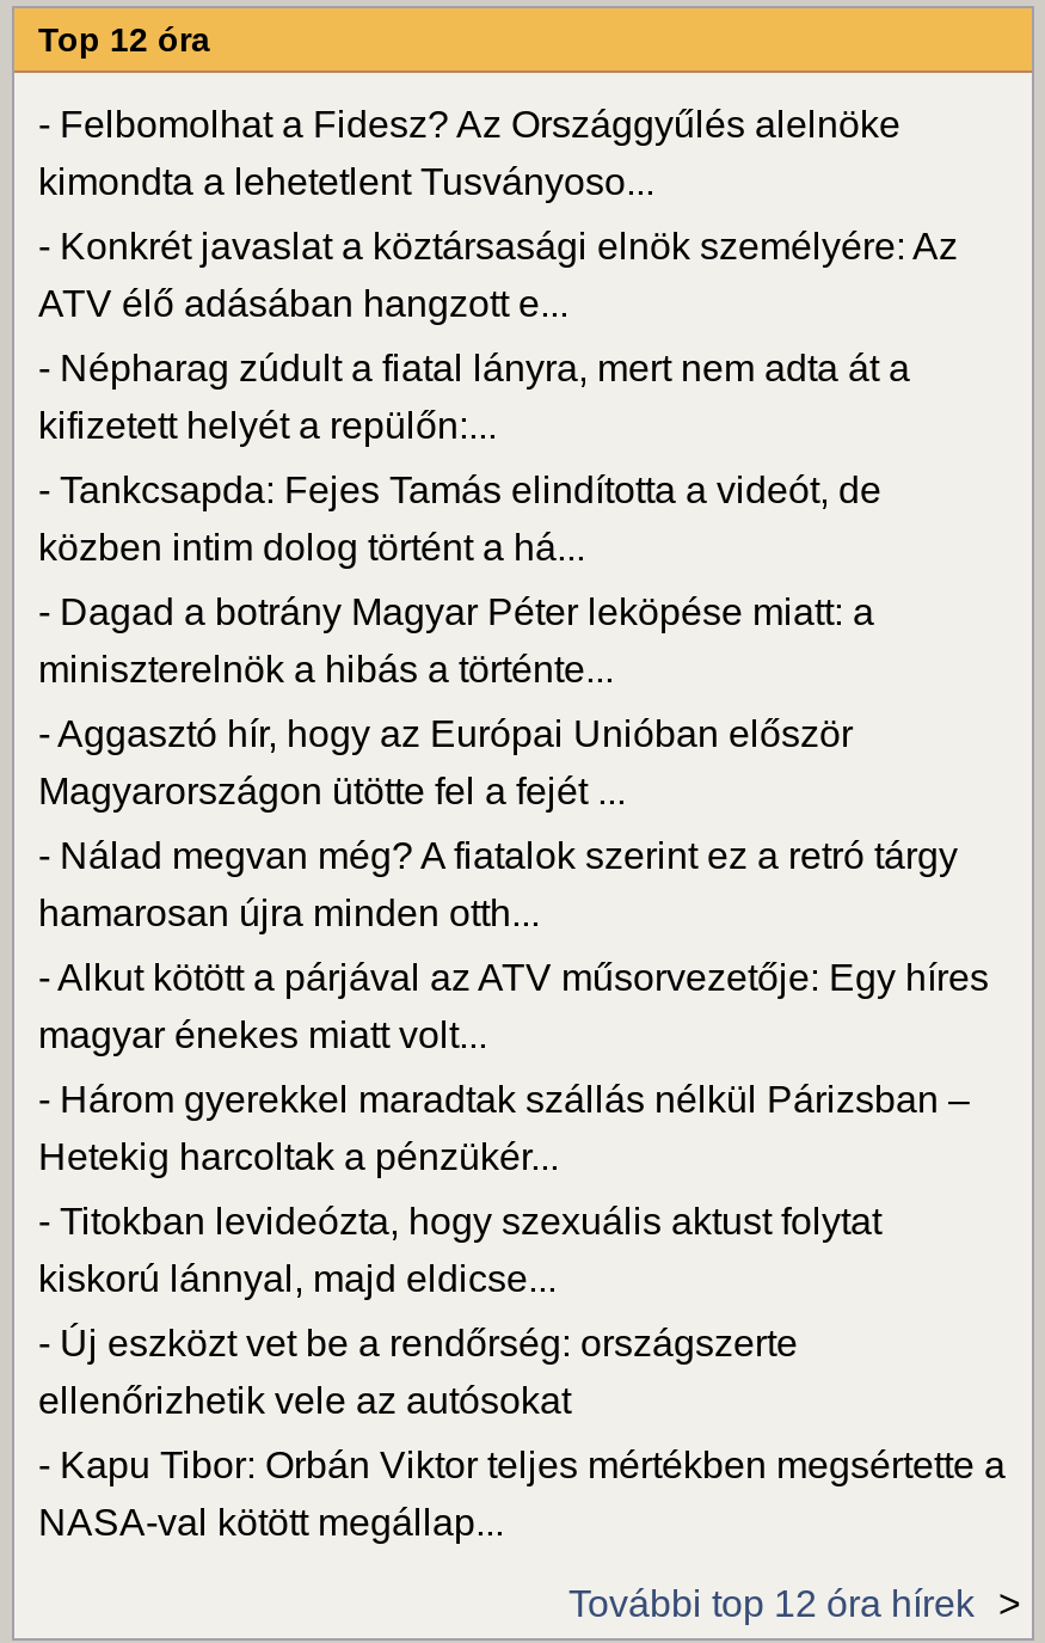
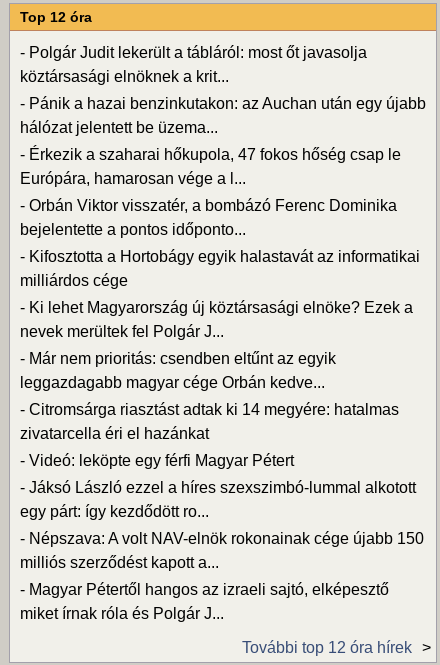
[38,104,900,202] - Felbomolhat a Fidesz? Az Országgyűlés alelnöke | kimondta a lehetetlent Tusványoso... -> [20,44,367,85] - Polgár Judit lekerült a tábláról: most őt javasolja | köztársasági elnöknek a krit...
[38,226,958,324] - Konkrét javaslat a köztársasági elnök személyére: Az | ATV élő adásában hangzott e... -> [20,95,426,136] - Pánik a hazai benzinkutakon: az Auchan után egy újabb | hálózat jelentett be üzema...
[38,348,910,446] - Népharag zúdult a fiatal lányra, mert nem adta át a | kifizetett helyét a repülőn:... -> [20,146,401,187] - Érkezik a szaharai hőkupola, 47 fokos hőség csap le | Európára, hamarosan vége a l...
[38,470,881,568] - Tankcsapda: Fejes Tamás elindította a videót, de | közben intim dolog történt a há... -> [20,197,397,238] - Orbán Viktor visszatér, a bombázó Ferenc Dominika | bejelentette a pontos időponto...
[38,591,874,689] - Dagad a botrány Magyar Péter leköpése miatt: a | miniszterelnök a hibás a történte... -> [20,248,420,289] - Kifosztotta a Hortobágy egyik halastavát az informatikai | milliárdos cége
[38,713,853,811] - Aggasztó hír, hogy az Európai Unióban először | Magyarországon ütötte fel a fejét ... -> [20,299,413,340] - Ki lehet Magyarország új köztársasági elnöke? Ezek a | nevek merültek fel Polgár J...
[38,835,958,933] - Nálad megvan még? A fiatalok szerint ez a retró tárgy | hamarosan újra minden otth... -> [20,350,336,391] - Már nem prioritás: csendben eltűnt az egyik | leggazdagabb magyar cége Orbán kedve...
[38,957,989,1055] - Alkut kötött a párjával az ATV műsorvezetője: Egy híres | magyar énekes miatt volt... -> [20,401,399,442] - Citromsárga riasztást adtak ki 14 megyére: hatalmas | zivatarcella éri el hazánkat
[38,1079,970,1177] - Három gyerekkel maradtak szállás nélkül Párizsban – | Hetekig harcoltak a pénzükér... -> [20,452,294,469] - Videó: leköpte egy férfi Magyar Pétert
[38,1201,881,1299] - Titokban levideózta, hogy szexuális aktust folytat | kiskorú lánnyal, majd eldicse... -> [20,479,416,520] - Jáksó László ezzel a híres szexszimbó-lummal alkotott | egy párt: így kezdődött ro...
[38,1323,798,1421] - Új eszközt vet be a rendőrség: országszerte | ellenőrizhetik vele az autósokat -> [20,530,424,571] - Népszava: A volt NAV-elnök rokonainak cége újabb 150 | milliós szerződést kapott a...
[38,1445,1006,1543] - Kapu Tibor: Orbán Viktor teljes mértékben megsértette a | NASA-val kötött megállap... -> [20,581,389,622] - Magyar Pétertől hangos az izraeli sajtó, elképesztő | miket írnak róla és Polgár J...

